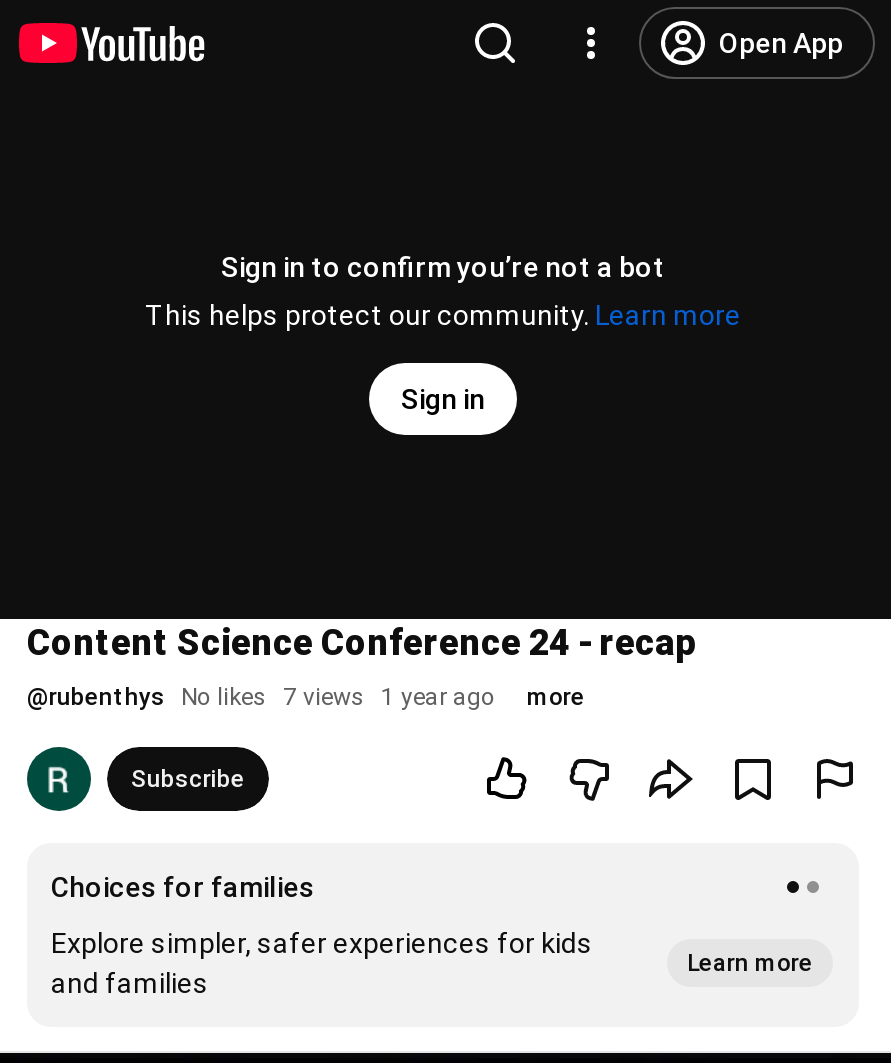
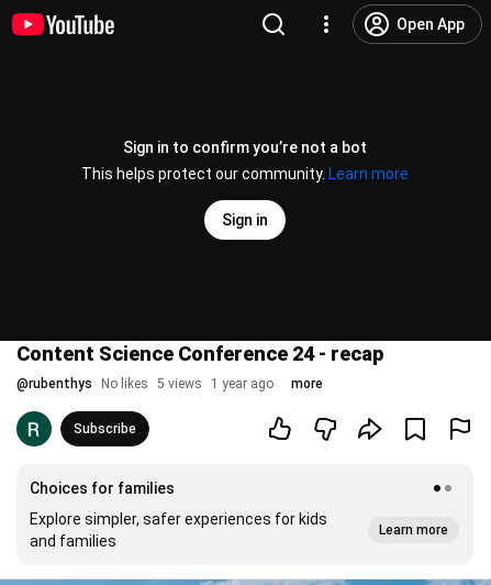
[27,683,495,711] @rubenthys No likes 7 views 1 year ago -> [16,376,274,391] @rubenthys No likes 5 views 1 year ago

